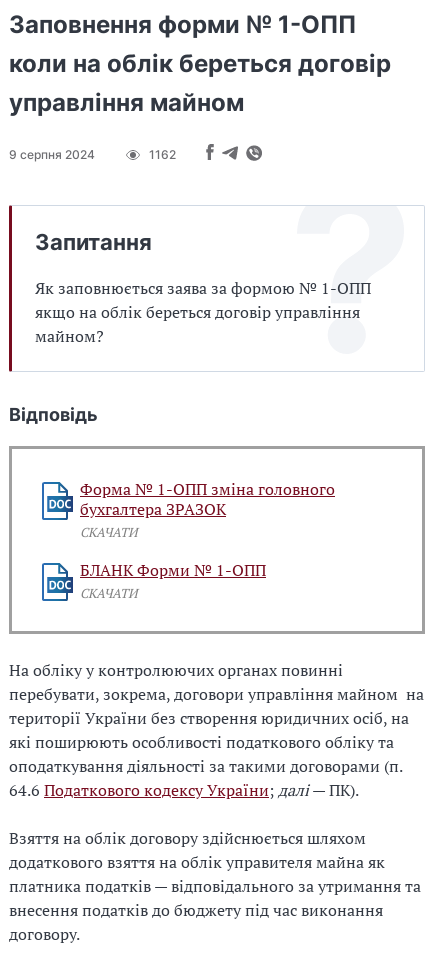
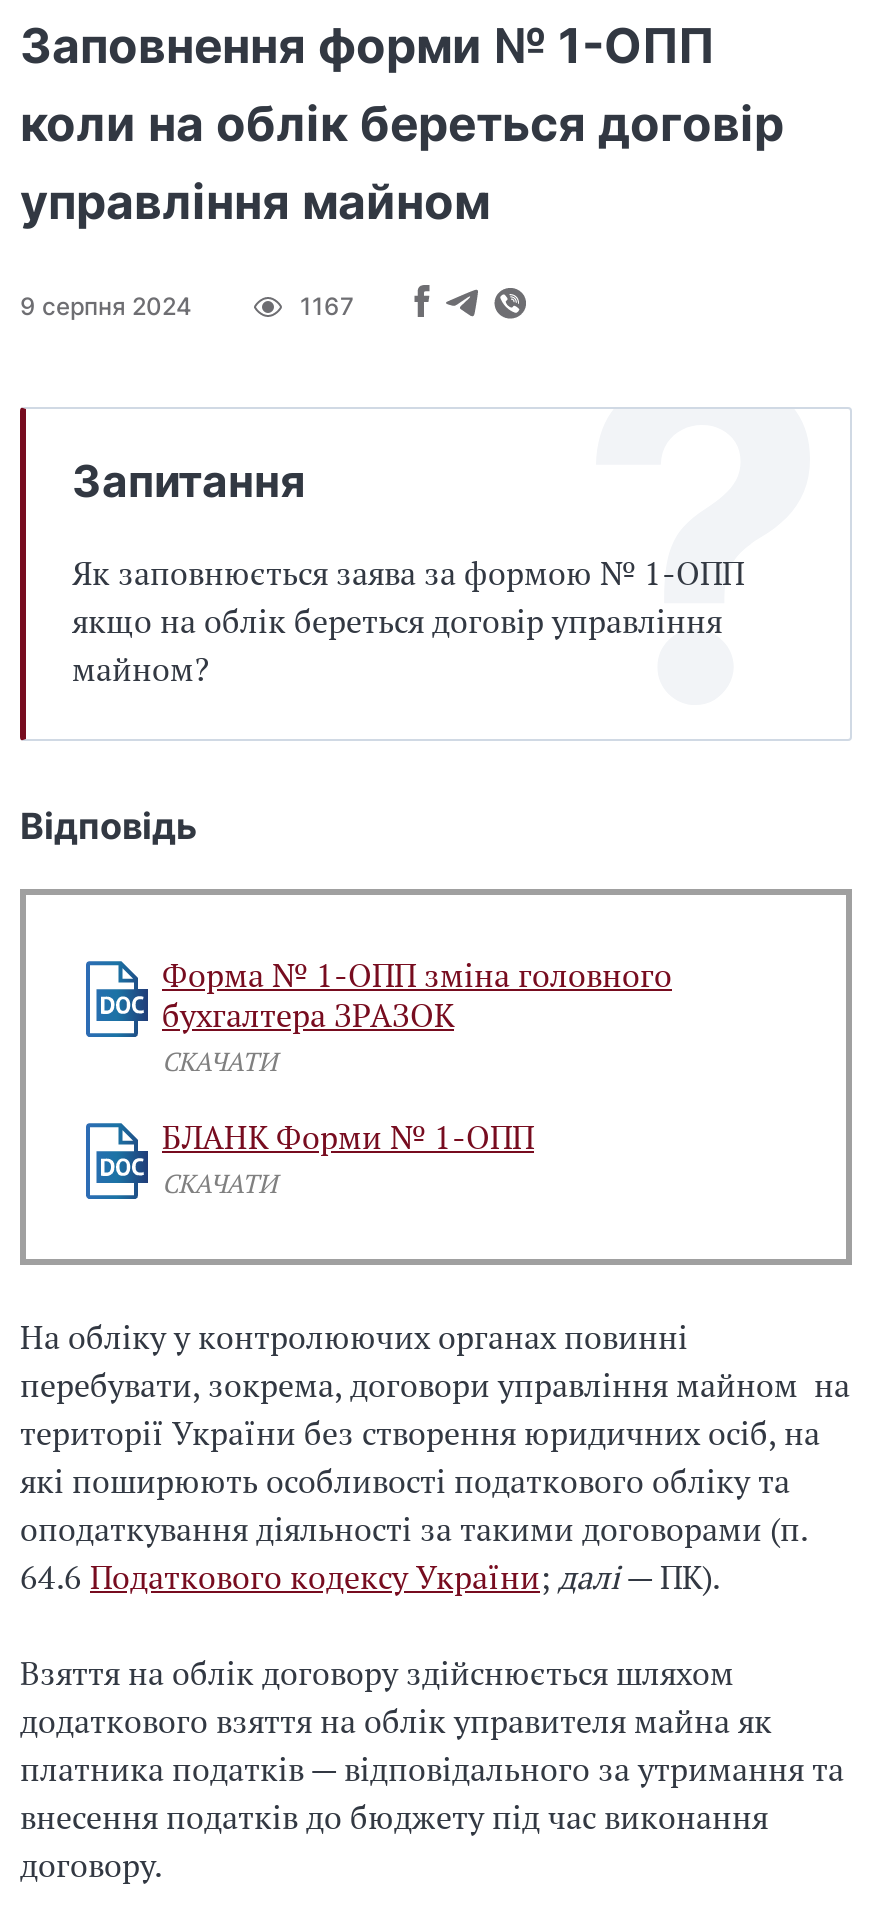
[149,147,176,162] 1162 -> [300,291,354,321] 1167

